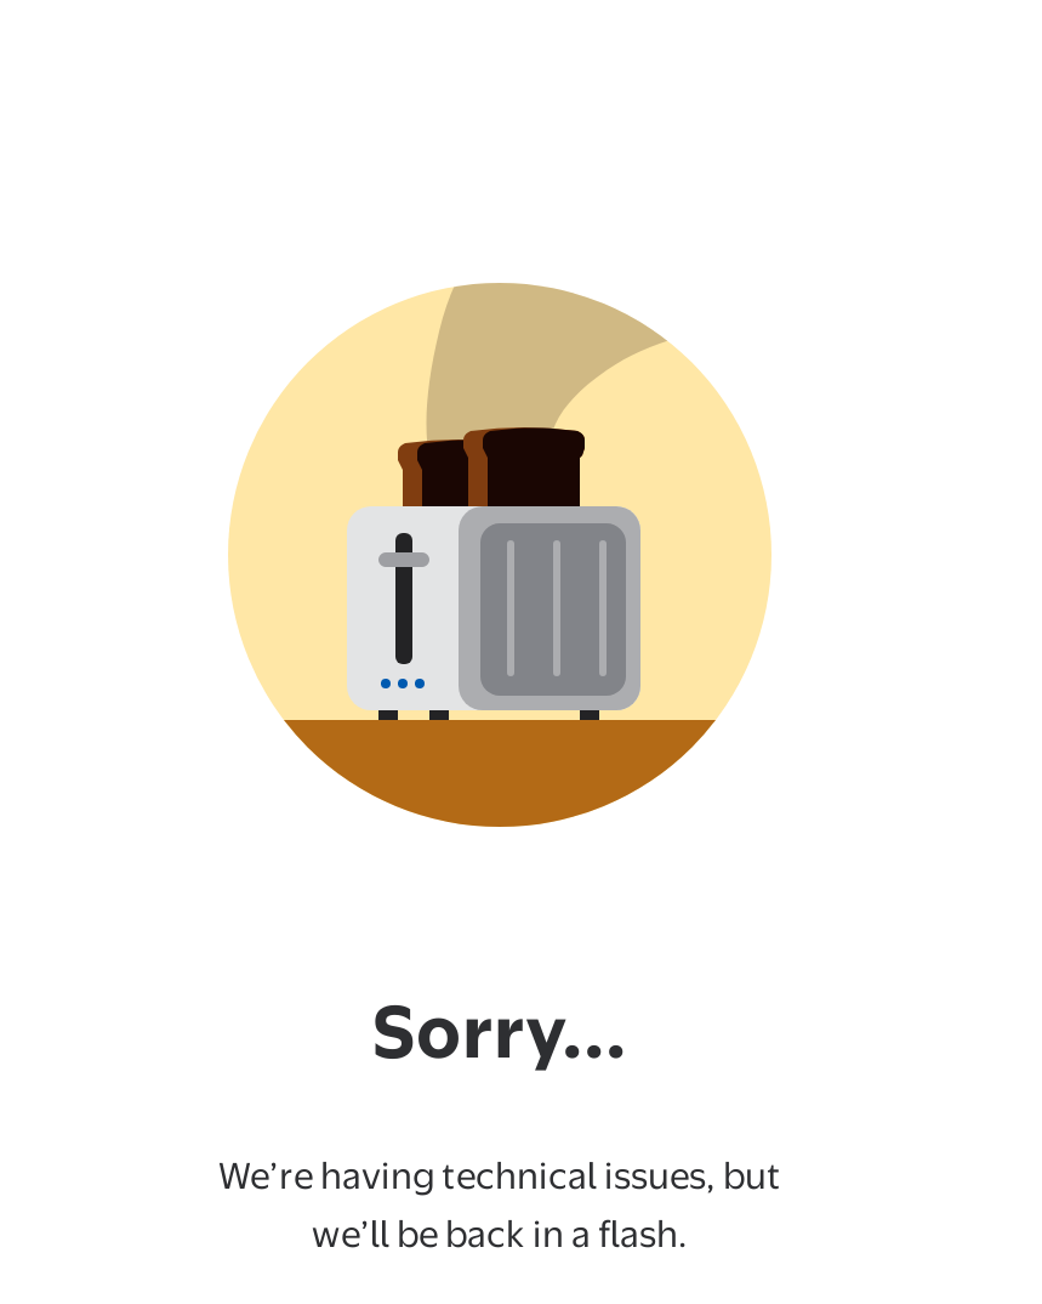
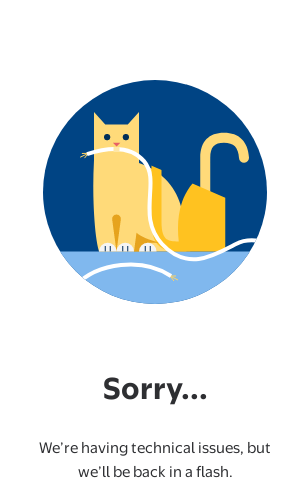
[228,280,771,829] [image] -> [42,79,268,305] [image]

